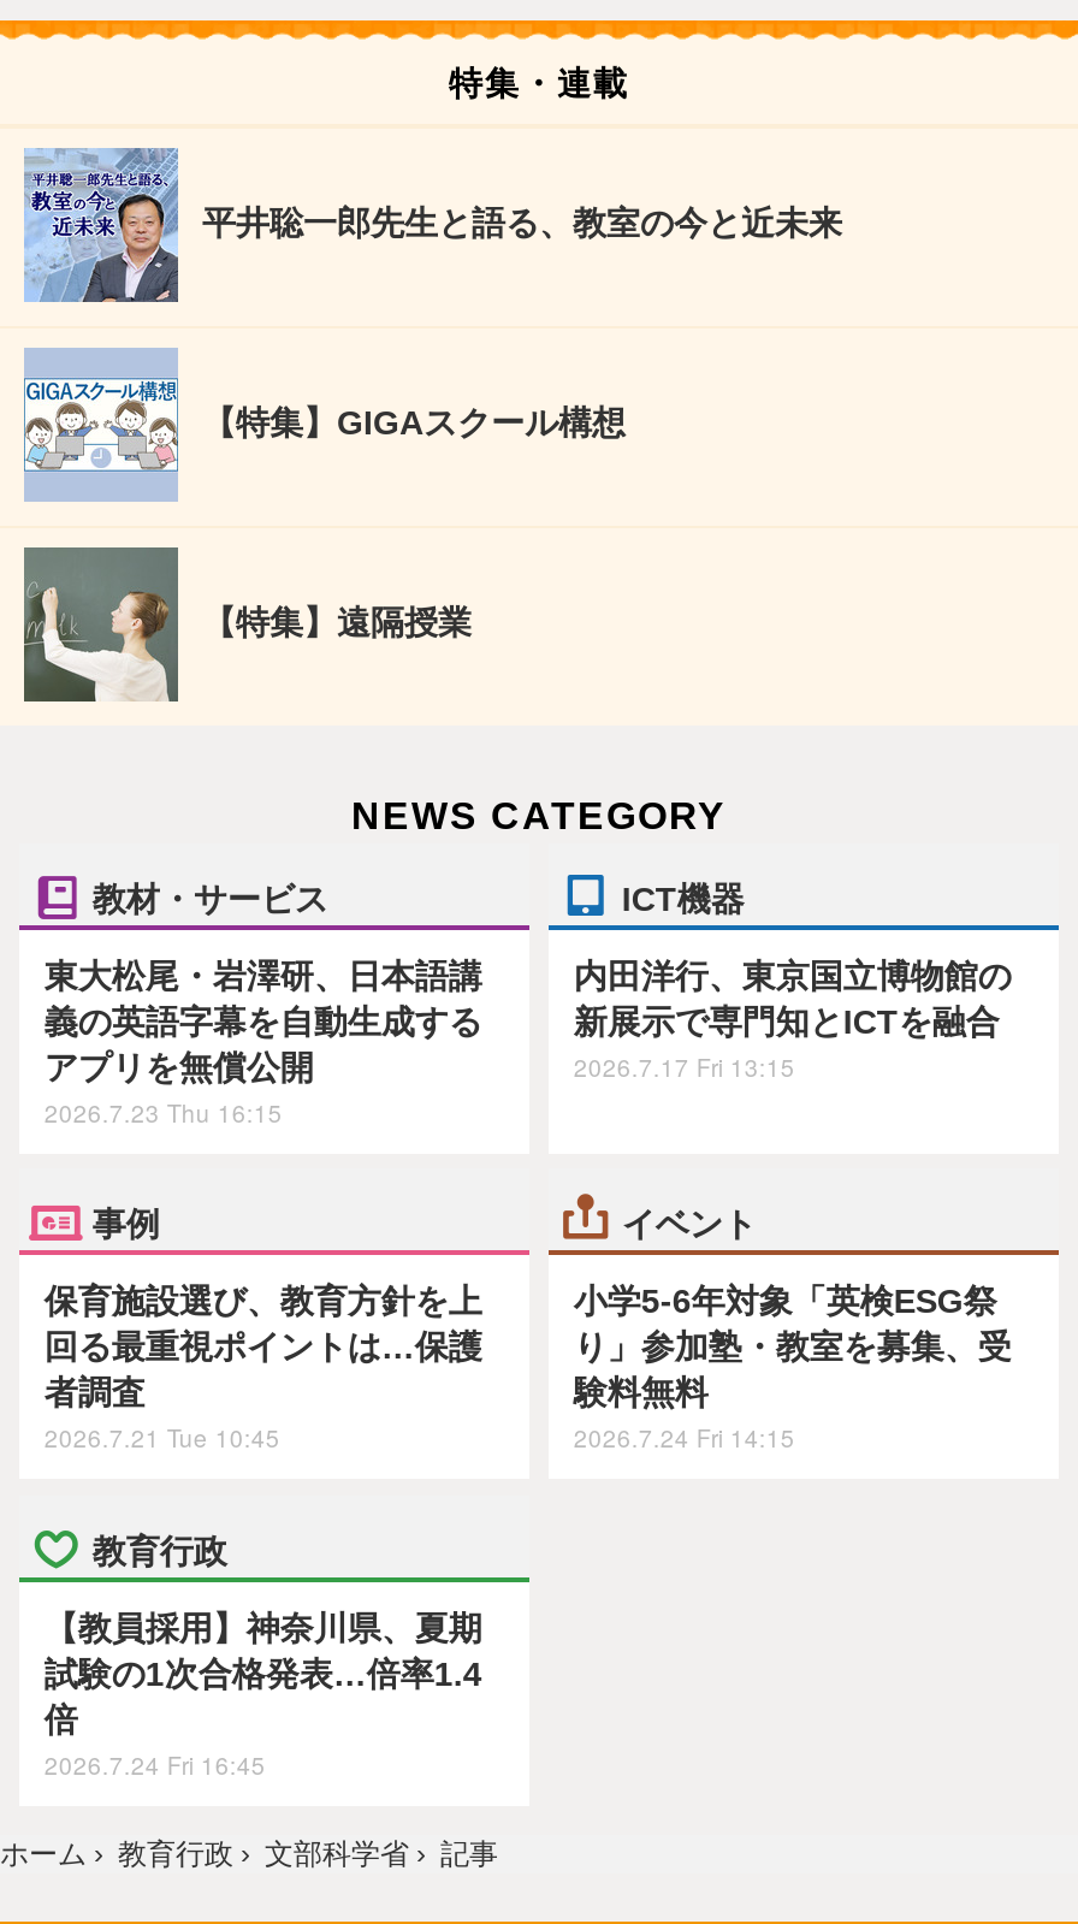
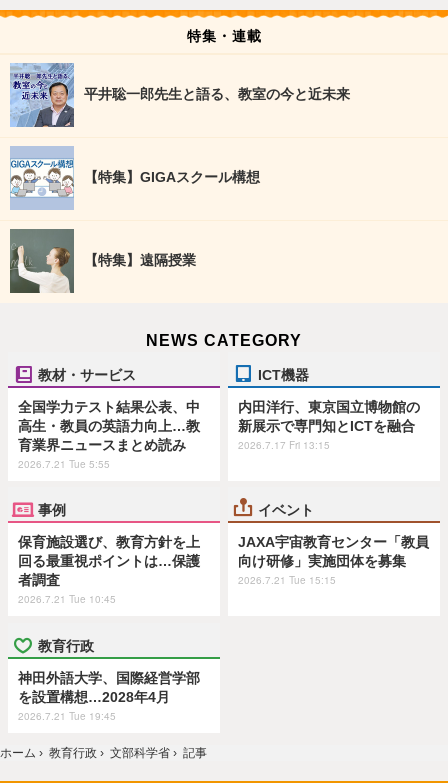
[44,956,482,1129] 東大松尾・岩澤研、日本語講 | 義の英語字幕を自動生成する | アプリを無償公開 | 2026.7.23 Thu 16:15 -> [18,399,200,471] 全国学力テスト結果公表、中 | 高生・教員の英語力向上…教 | 育業界ニュースまとめ読み | 2026.7.21 Tue 5:55
[574,1282,1012,1455] 小学5-6年対象「英検ESG祭 | り」参加塾・教室を募集、受 | 験料無料 | 2026.7.24 Fri 14:15 -> [238,534,429,587] JAXA宇宙教育センター「教員 | 向け研修」実施団体を募集 | 2026.7.21 Tue 15:15
[44,1608,482,1782] 【教員採用】神奈川県、夏期 | 試験の1次合格発表…倍率1.4 | 倍 | 2026.7.24 Fri 16:45 -> [18,670,200,723] 神田外語大学、国際経営学部 | を設置構想…2028年4月 | 2026.7.21 Tue 19:45

